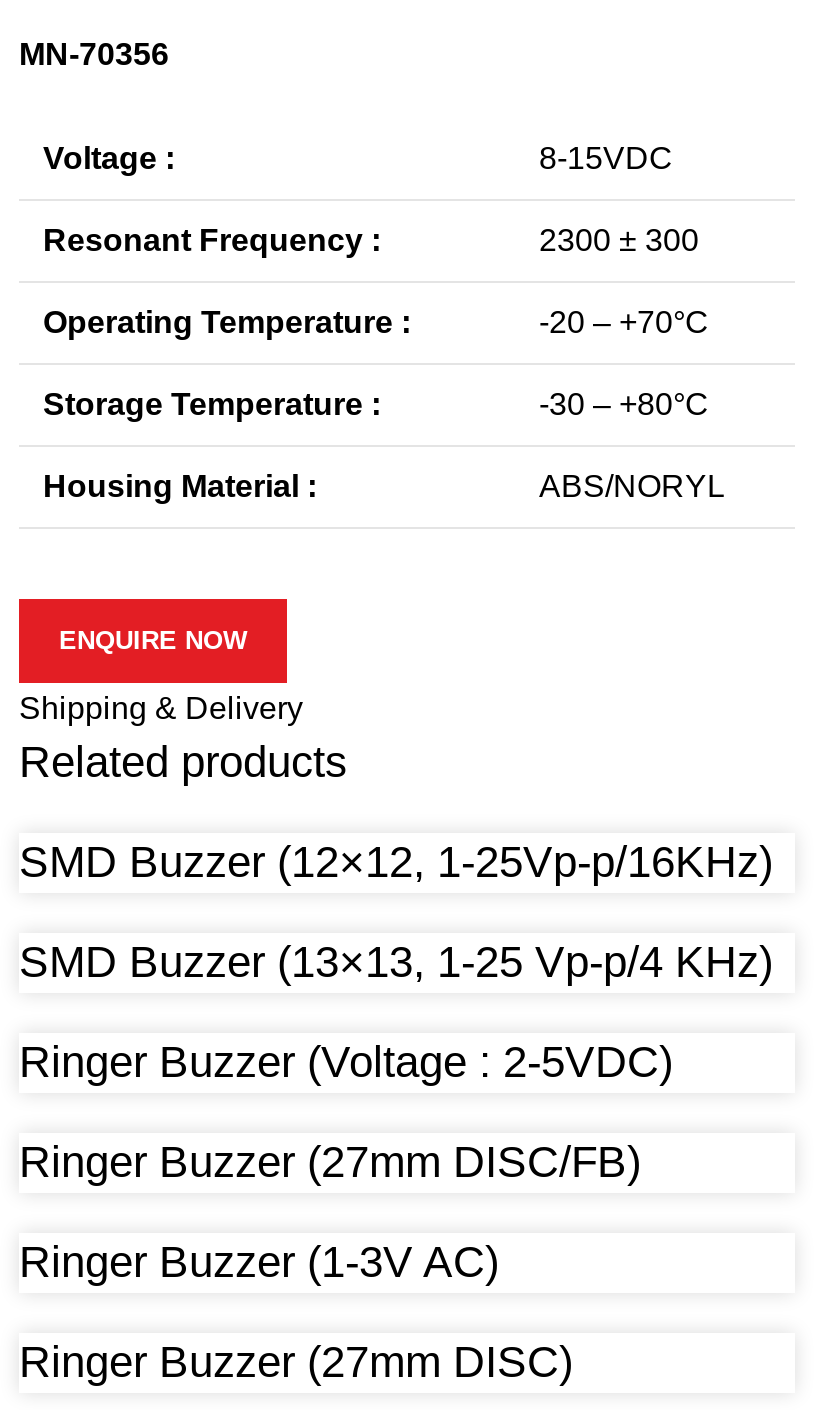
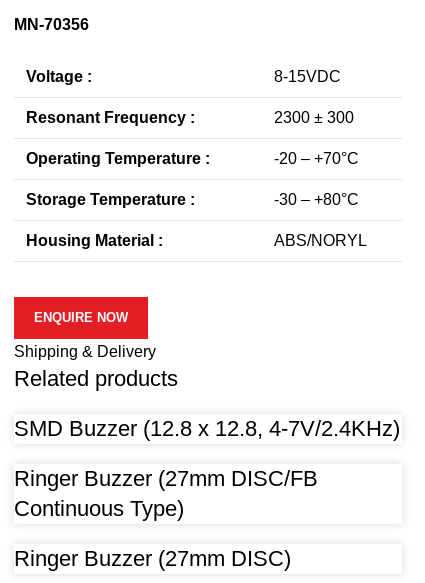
[19,837,773,1287] SMD Buzzer (12×12, 1-25Vp-p/16KHz) | SMD Buzzer (13×13, 1-25 Vp-p/4 KHz) | Ringer Buzzer (Voltage : 2-5VDC) | Ringer Buzzer (27mm DISC/FB) | Ringer Buzzer (1-3V AC) -> [14,416,400,521] SMD Buzzer (12.8 x 12.8, 4-7V/2.4KHz) | Ringer Buzzer (27mm DISC/FB | Continuous Type)

